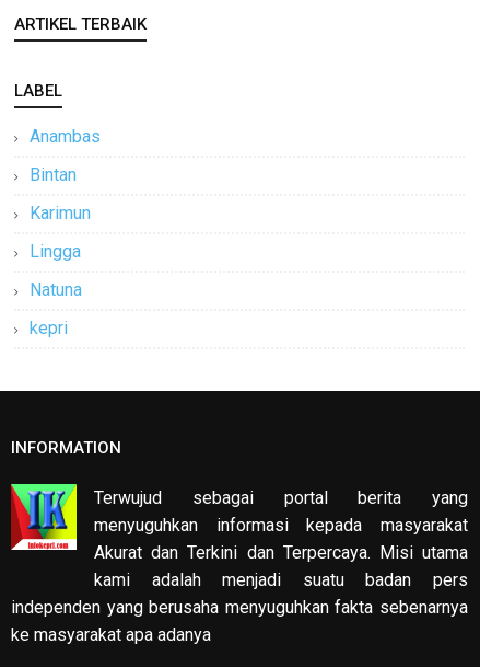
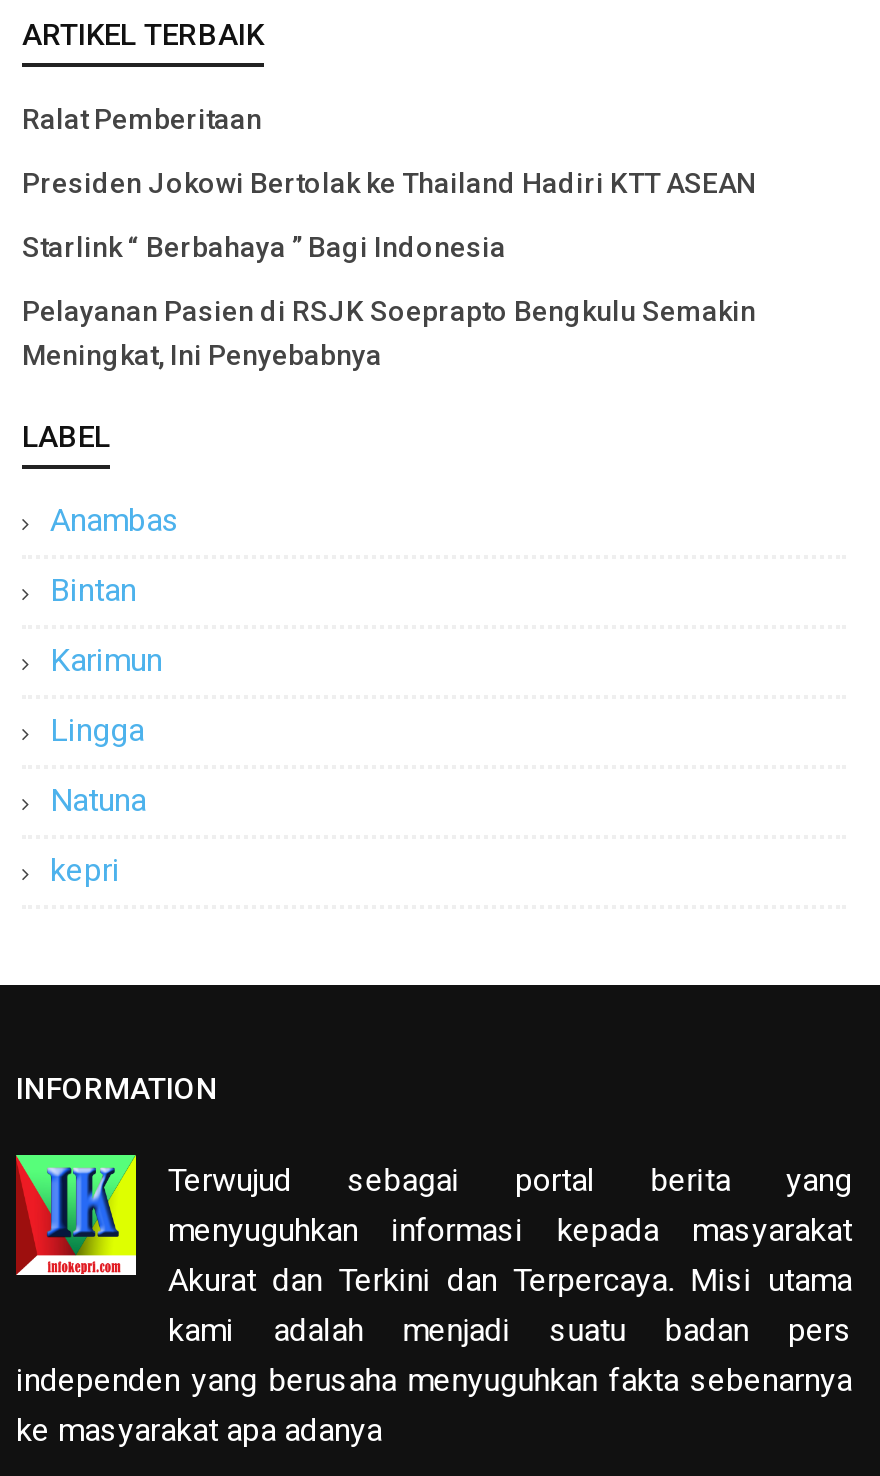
none -> [22,103,756,371] Ralat Pemberitaan | Presiden Jokowi Bertolak ke Thailand Hadiri KTT ASEAN | Starlink “ Berbahaya ” Bagi Indonesia | Pelayanan Pasien di RSJK Soeprapto Bengkulu Semakin | Meningkat, Ini Penyebabnya

